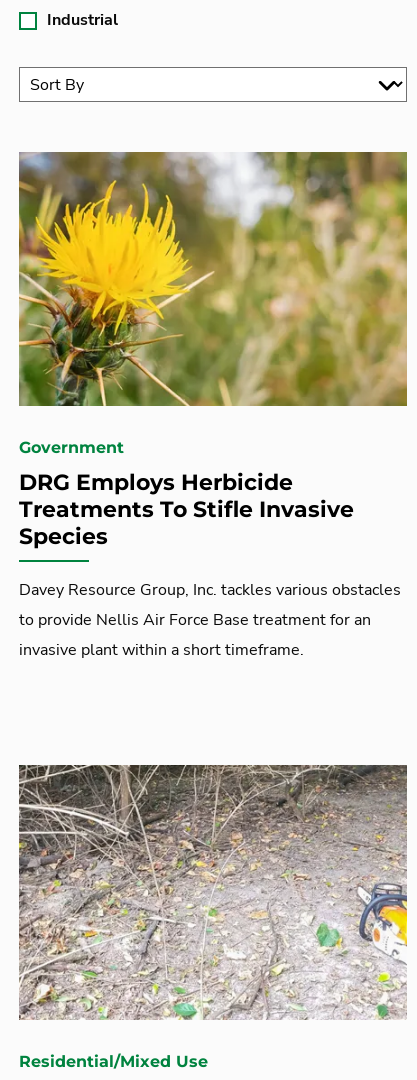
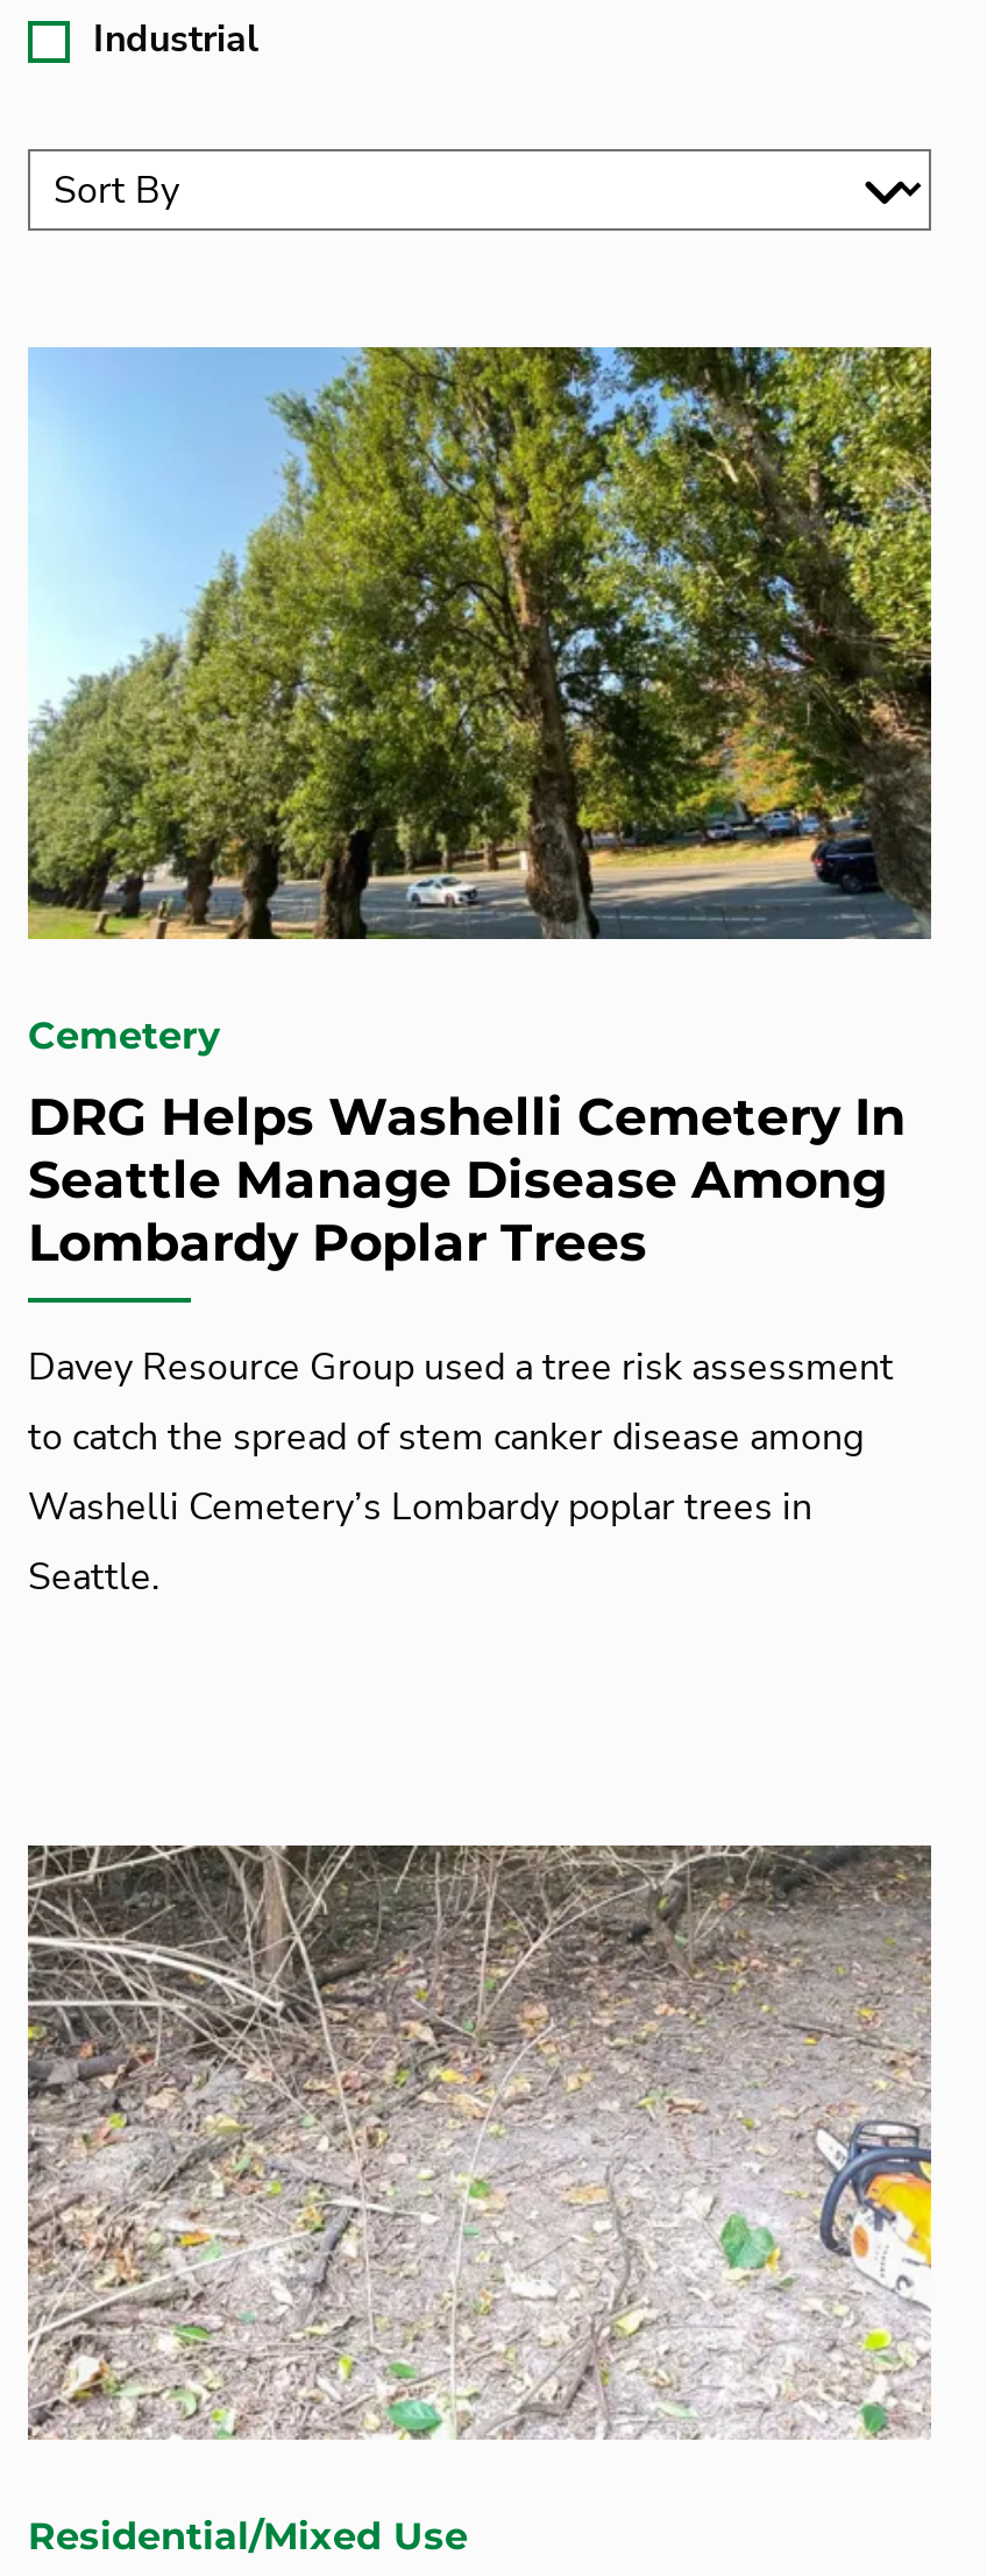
[18,151,408,550] [image] | Government | DRG Employs Herbicide | Treatments To Stifle Invasive | Species -> [28,345,933,1276] [image] | Cemetery | DRG Helps Washelli Cemetery In | Seattle Manage Disease Among | Lombardy Poplar Trees
[19,579,401,661] Davey Resource Group, Inc. tackles various obstacles | to provide Nellis Air Force Base treatment for an | invasive plant within a short timeframe. -> [28,1343,894,1604] Davey Resource Group used a tree risk assessment | to catch the spread of stem canker disease among | Washelli Cemetery’s Lombardy poplar trees in | Seattle.

